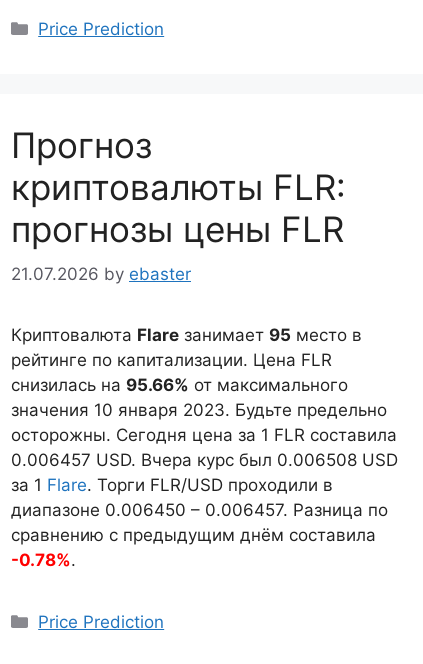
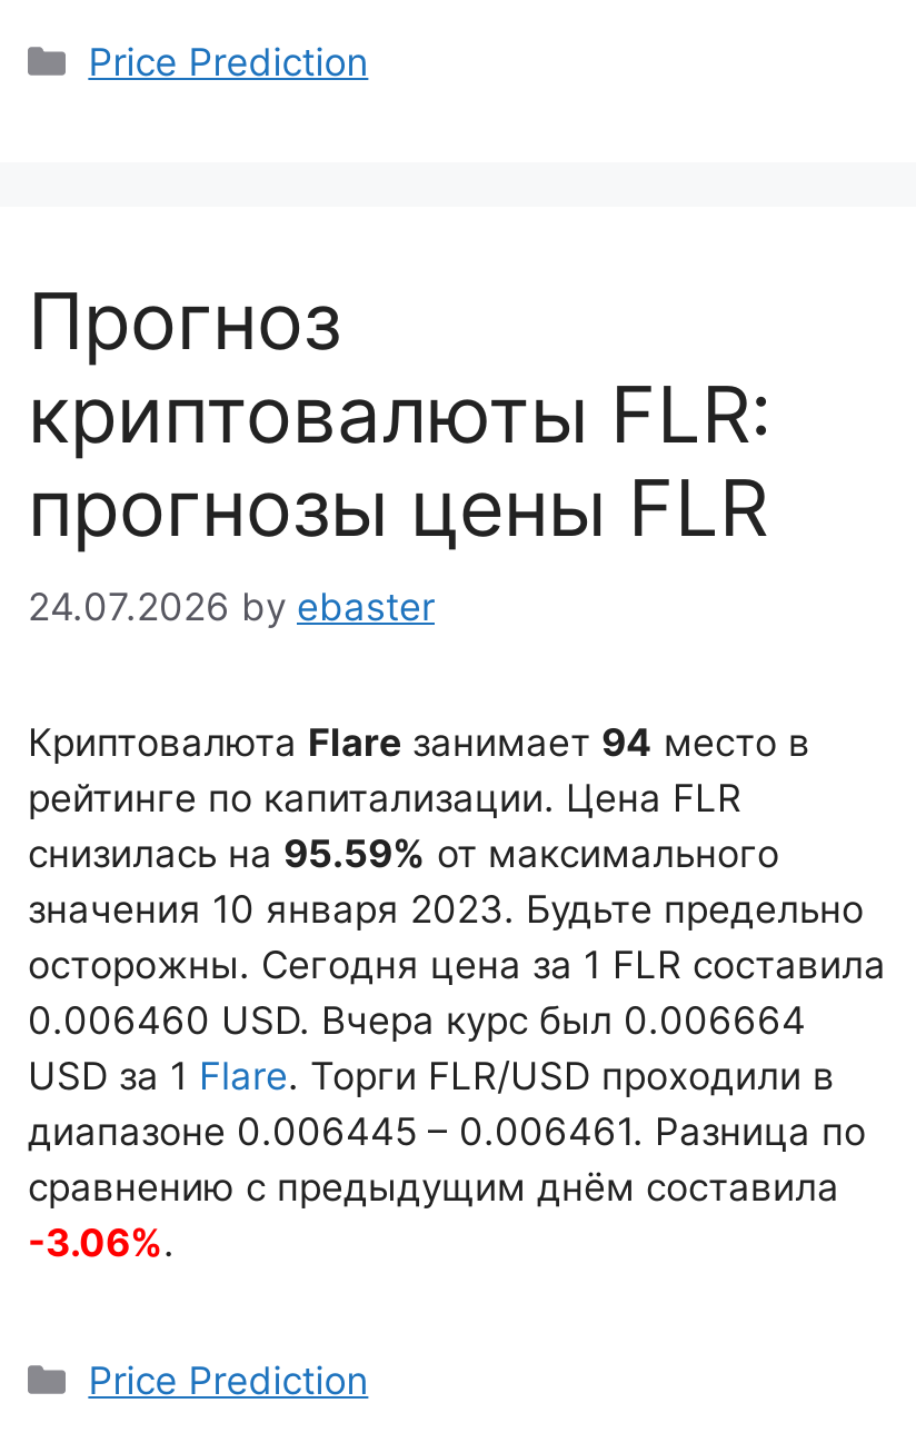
[11,264,191,284] 21.07.2026 by ebaster -> [28,584,435,629] 24.07.2026 by ebaster
[11,325,362,345] Криптовалюта Flare занимает 95 место в -> [28,720,810,764] Криптовалюта Flare занимает 94 место в
[11,375,348,395] снизилась на 95.66% от максимального -> [28,831,779,876] снизилась на 95.59% от максимального
[11,450,398,520] 0.006457 USD. Вчера курс был 0.006508 USD | за 1 Flare. Торги FLR/USD проходили в | диапазоне 0.006450 – 0.006457. Разница по -> [28,998,866,1154] 0.006460 USD. Вчера курс был 0.006664 | USD за 1 Flare. Торги FLR/USD проходили в | диапазоне 0.006445 – 0.006461. Разница по
[11,550,76,570] -0.78%. -> [28,1220,175,1265] -3.06%.

